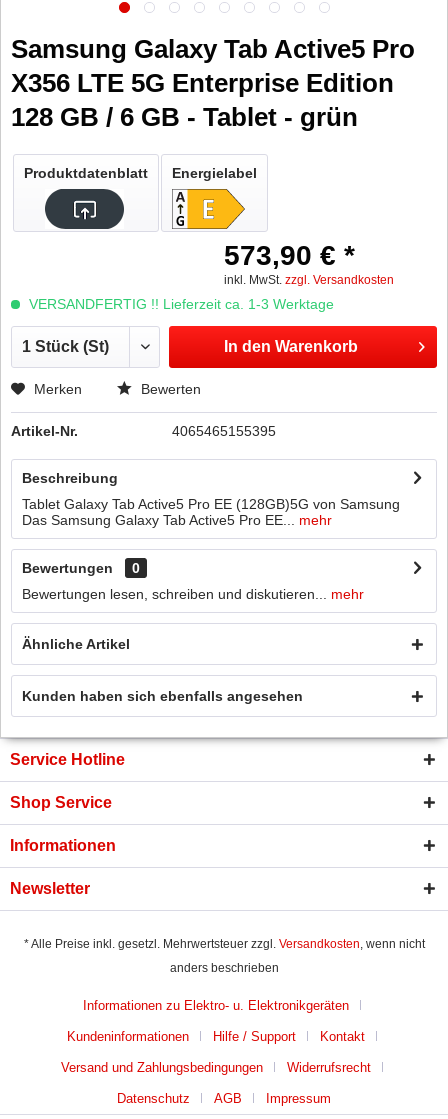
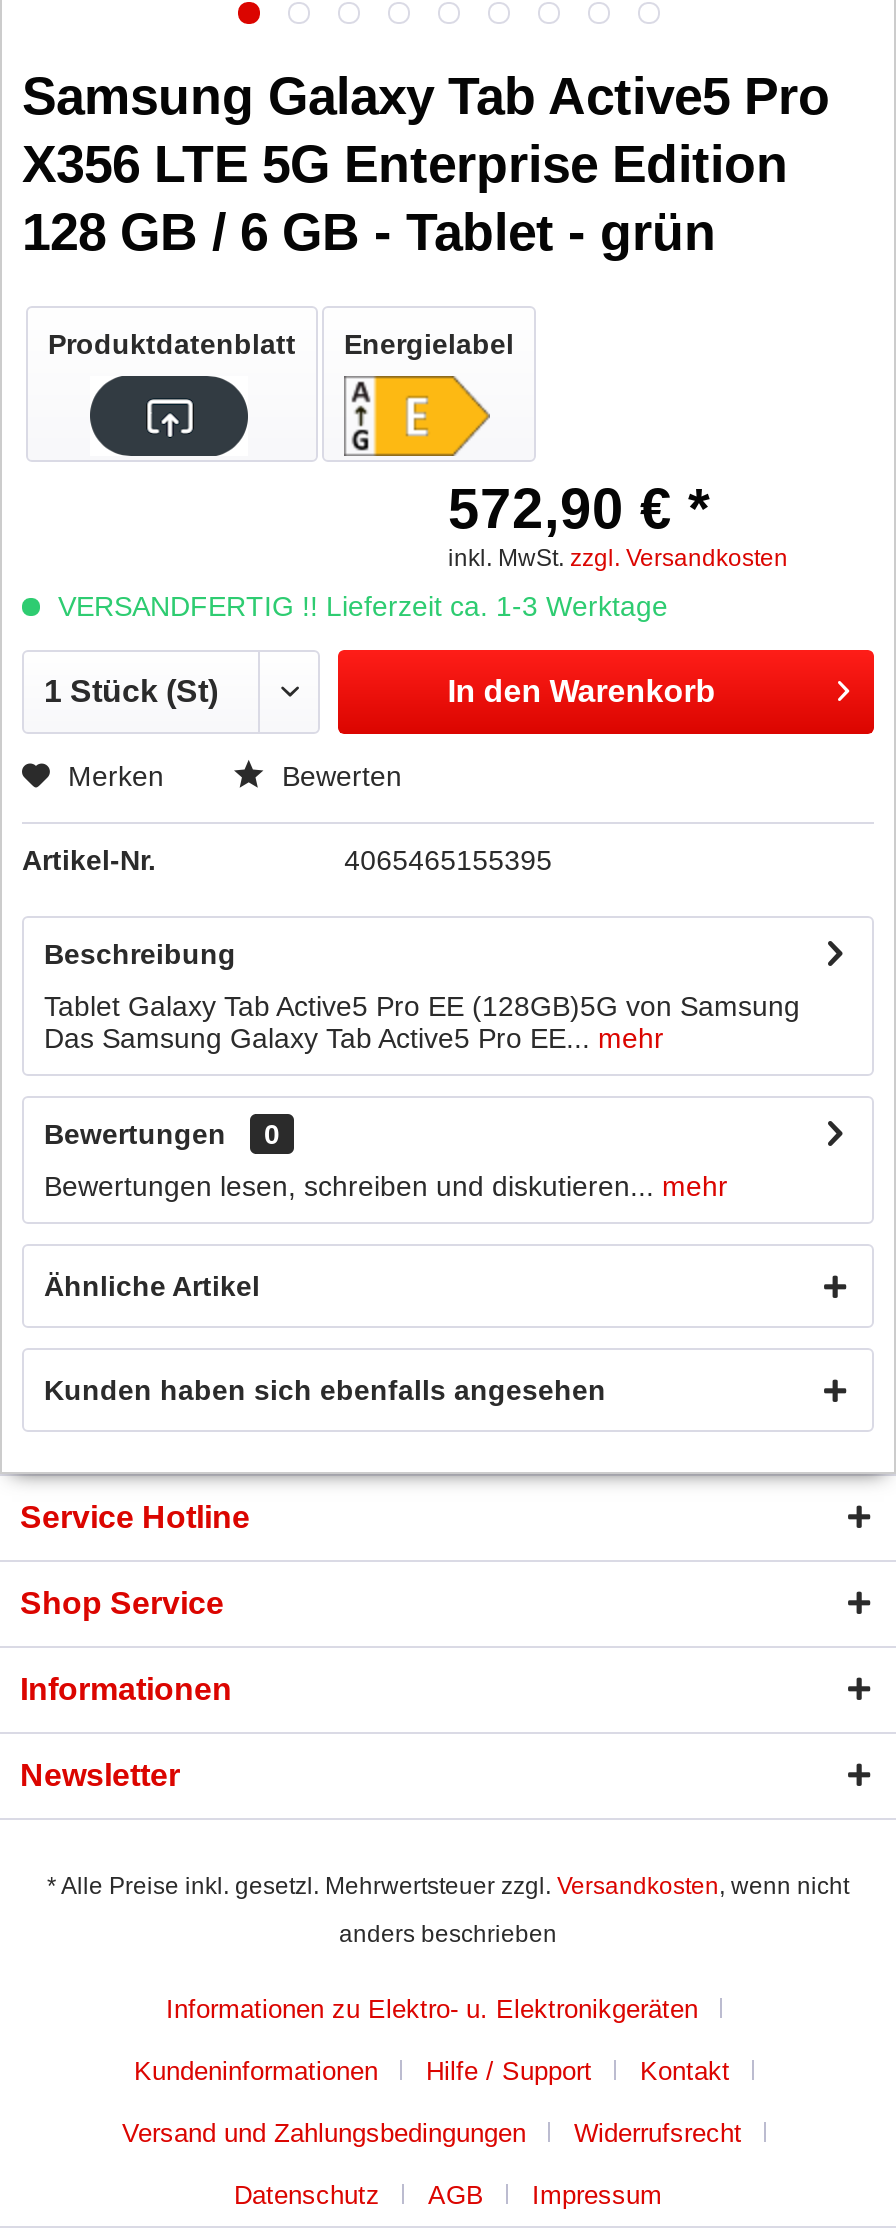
[224,239,355,270] 573,90 € * -> [448,477,710,539] 572,90 € *

